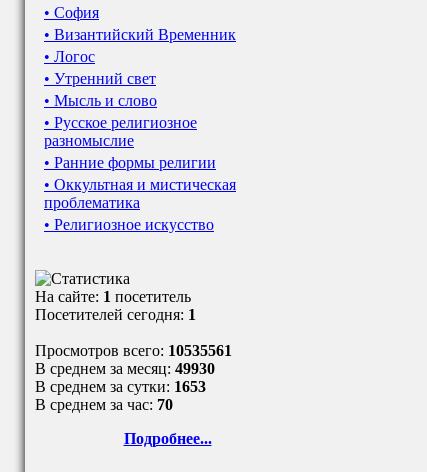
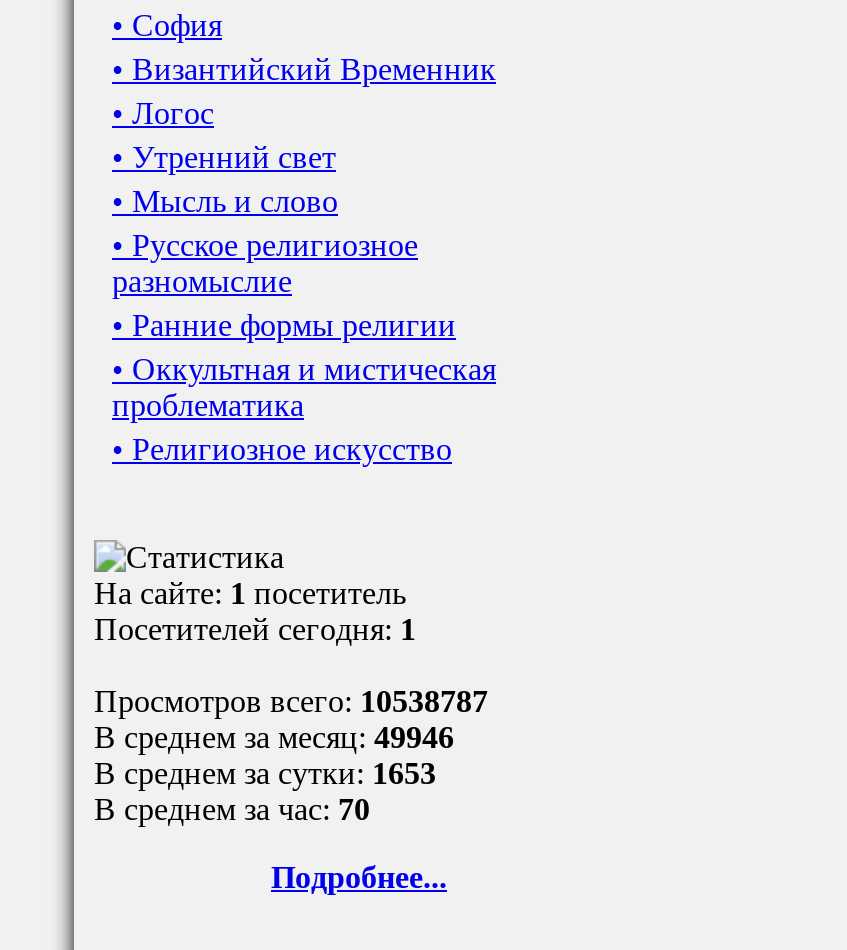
[35,342,232,359] Просмотров всего: 10535561 -> [94,684,488,718] Просмотров всего: 10538787
[35,360,215,377] В среднем за месяц: 49930 -> [94,720,454,754] В среднем за месяц: 49946

